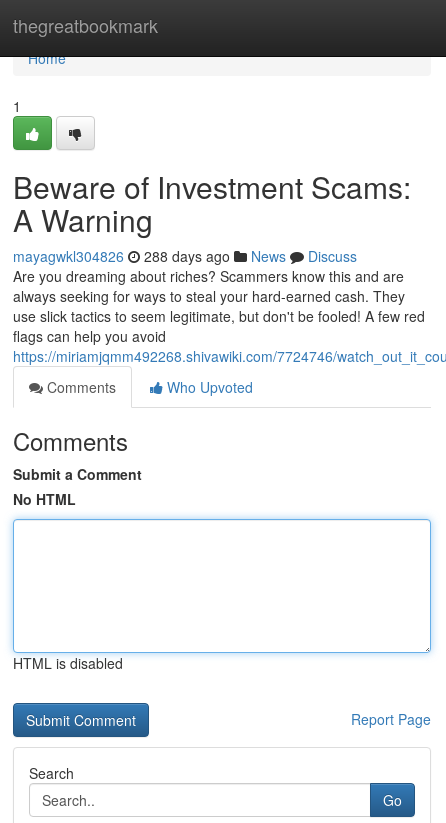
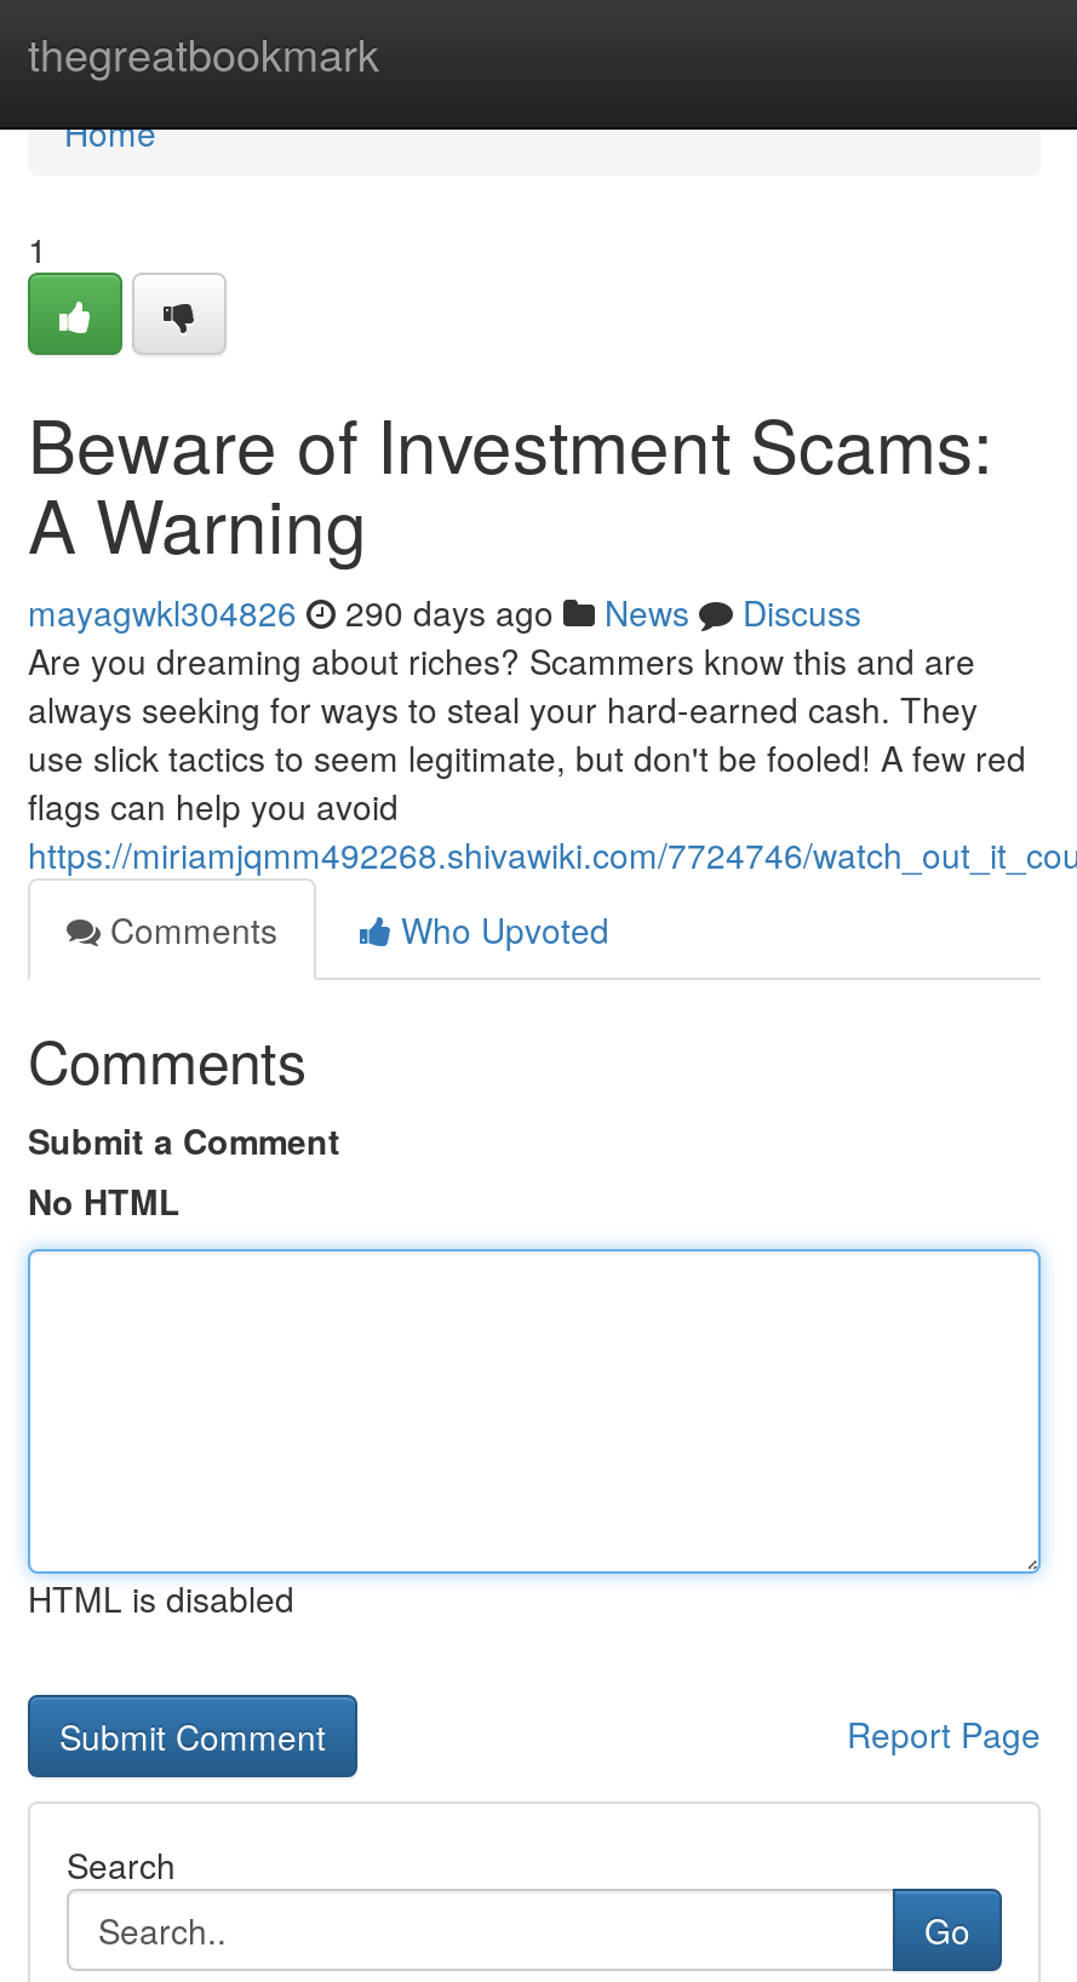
[13,246,357,266] mayagwkl304826 288 days ago News Discuss -> [28,588,861,636] mayagwkl304826 290 days ago News Discuss

